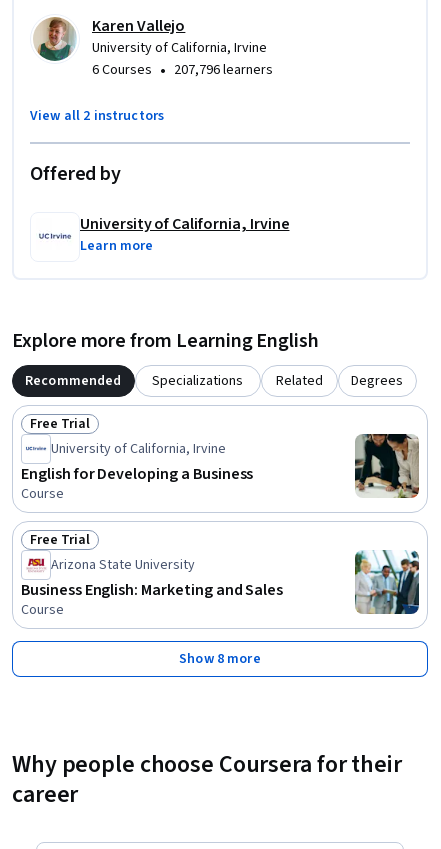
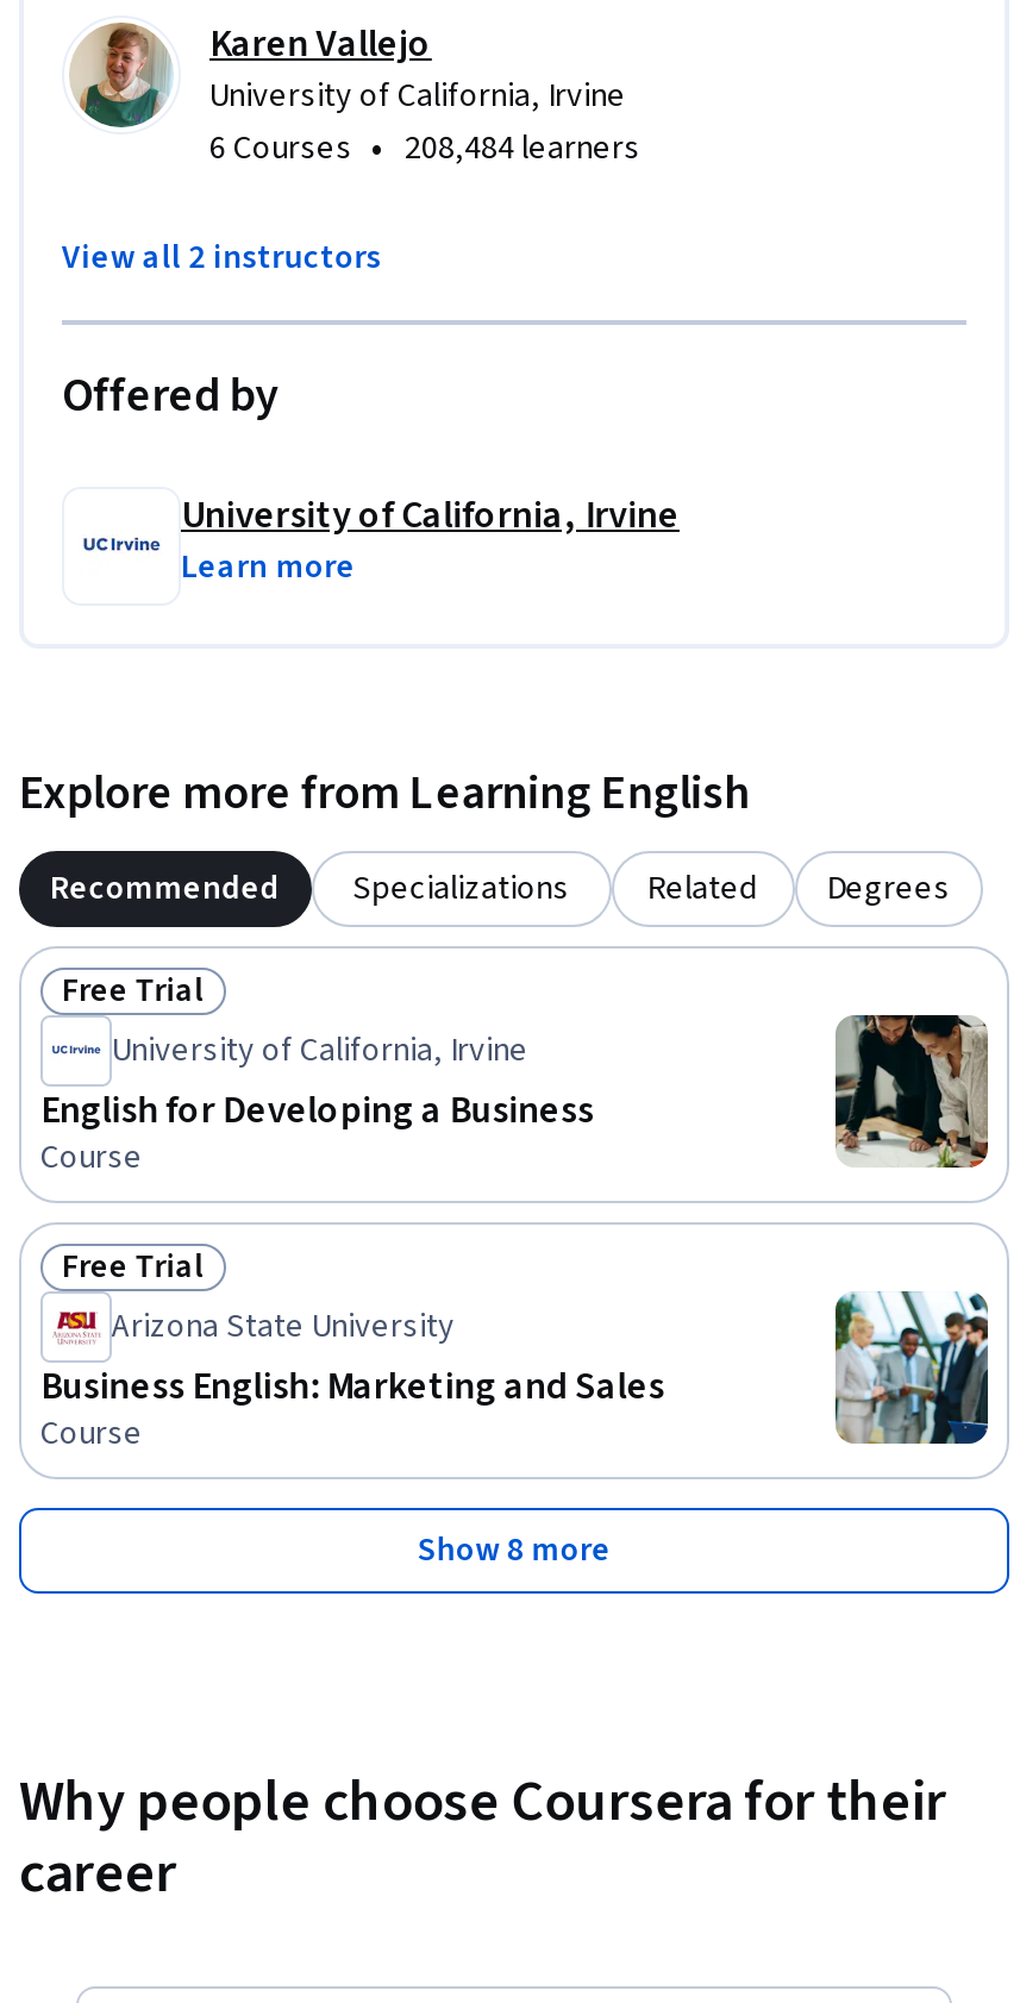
[92,59,273,81] 6 Courses • 207,796 learners -> [209,123,640,175] 6 Courses • 208,484 learners

